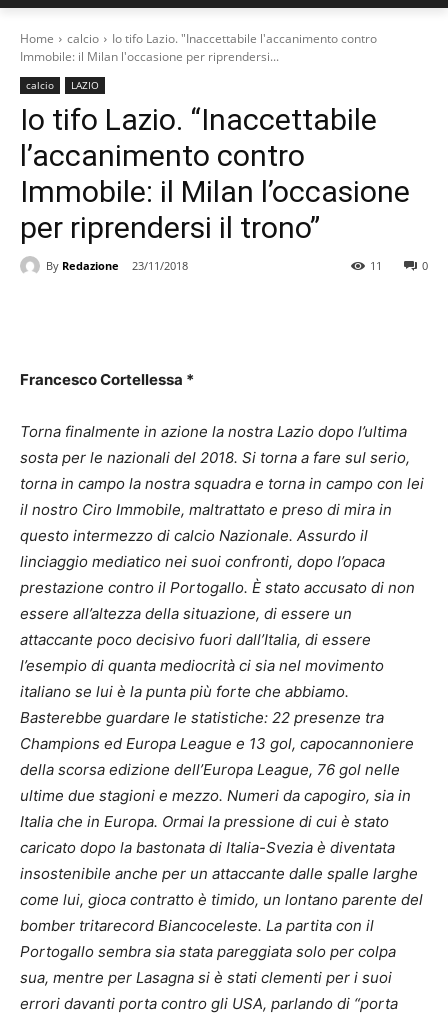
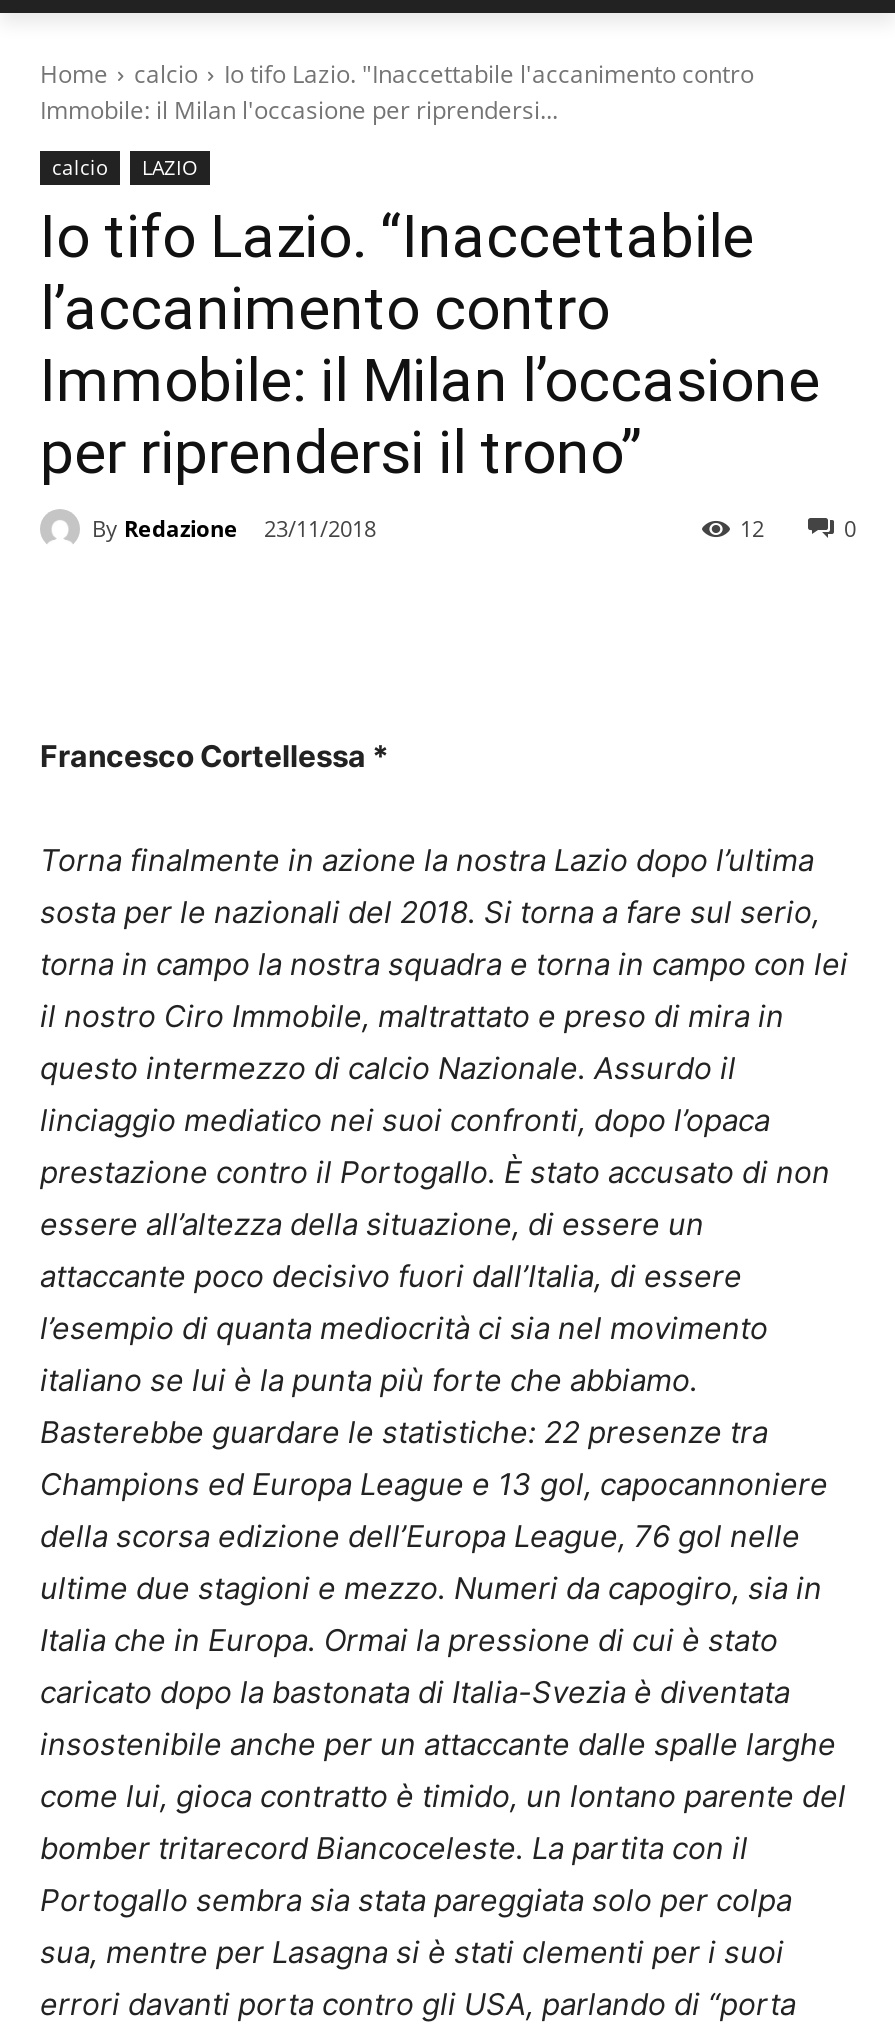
[370,258,382,273] 11 -> [740,513,764,543] 12

